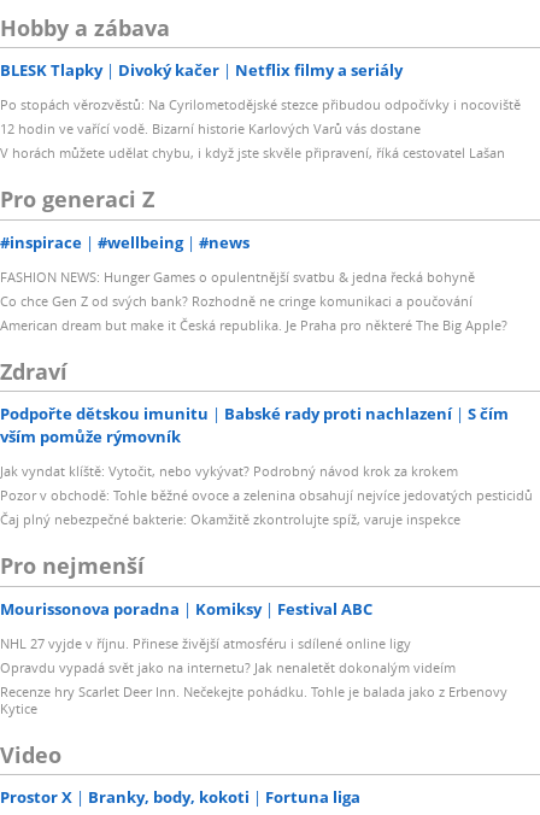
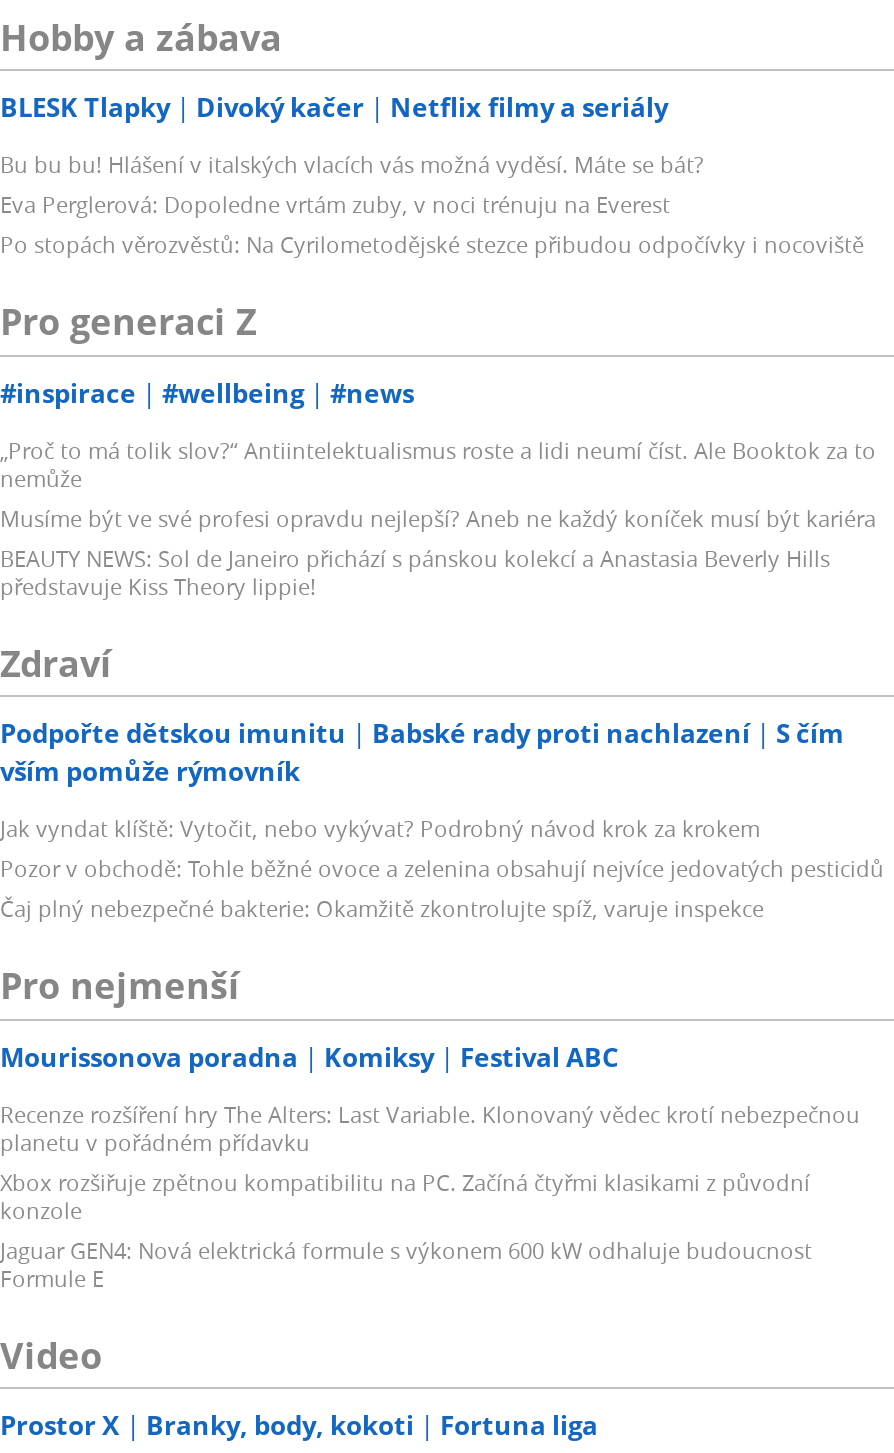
none -> [0,149,704,219] Bu bu bu! Hlášení v italských vlacích vás možná vyděsí. Máte se bát? | Eva Perglerová: Dopoledne vrtám zuby, v noci trénuju na Everest
[0,119,505,162] 12 hodin ve vařící vodě. Bizarní historie Karlových Varů vás dostane | V horách můžete udělat chybu, i když jste skvěle připravení, říká cestovatel Lašan -> none
[0,267,507,333] FASHION NEWS: Hunger Games o opulentnější svatbu & jedna řecká bohyně | Co chce Gen Z od svých bank? Rozhodně ne cringe komunikaci a poučování | American dream but make it Česká republika. Je Praha pro některé The Big Apple? -> [0,434,876,600] „Proč to má tolik slov?“ Antiintelektualismus roste a lidi neumí číst. Ale Booktok za to | nemůže | Musíme být ve své profesi opravdu nejlepší? Aneb ne každý koníček musí být kariéra | BEAUTY NEWS: Sol de Janeiro přichází s pánskou kolekcí a Anastasia Beverly Hills | představuje Kiss Theory lippie!
[0,634,507,717] NHL 27 vyjde v říjnu. Přinese živější atmosféru i sdílené online ligy | Opravdu vypadá svět jako na internetu? Jak nenaletět dokonalým videím | Recenze hry Scarlet Deer Inn. Nečekejte pohádku. Tohle je balada jako z Erbenovy | Kytice -> [0,1098,860,1292] Recenze rozšíření hry The Alters: Last Variable. Klonovaný vědec krotí nebezpečnou | planetu v pořádném přídavku | Xbox rozšiřuje zpětnou kompatibilitu na PC. Začíná čtyřmi klasikami z původní | konzole | Jaguar GEN4: Nová elektrická formule s výkonem 600 kW odhaluje budoucnost | Formule E

